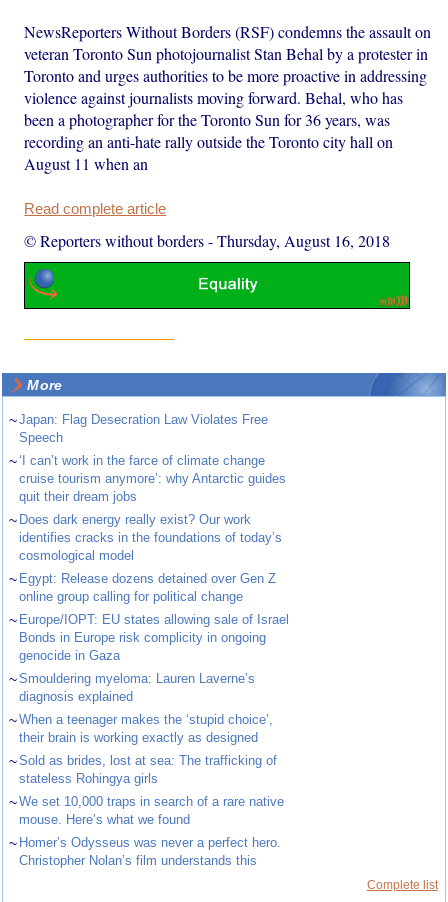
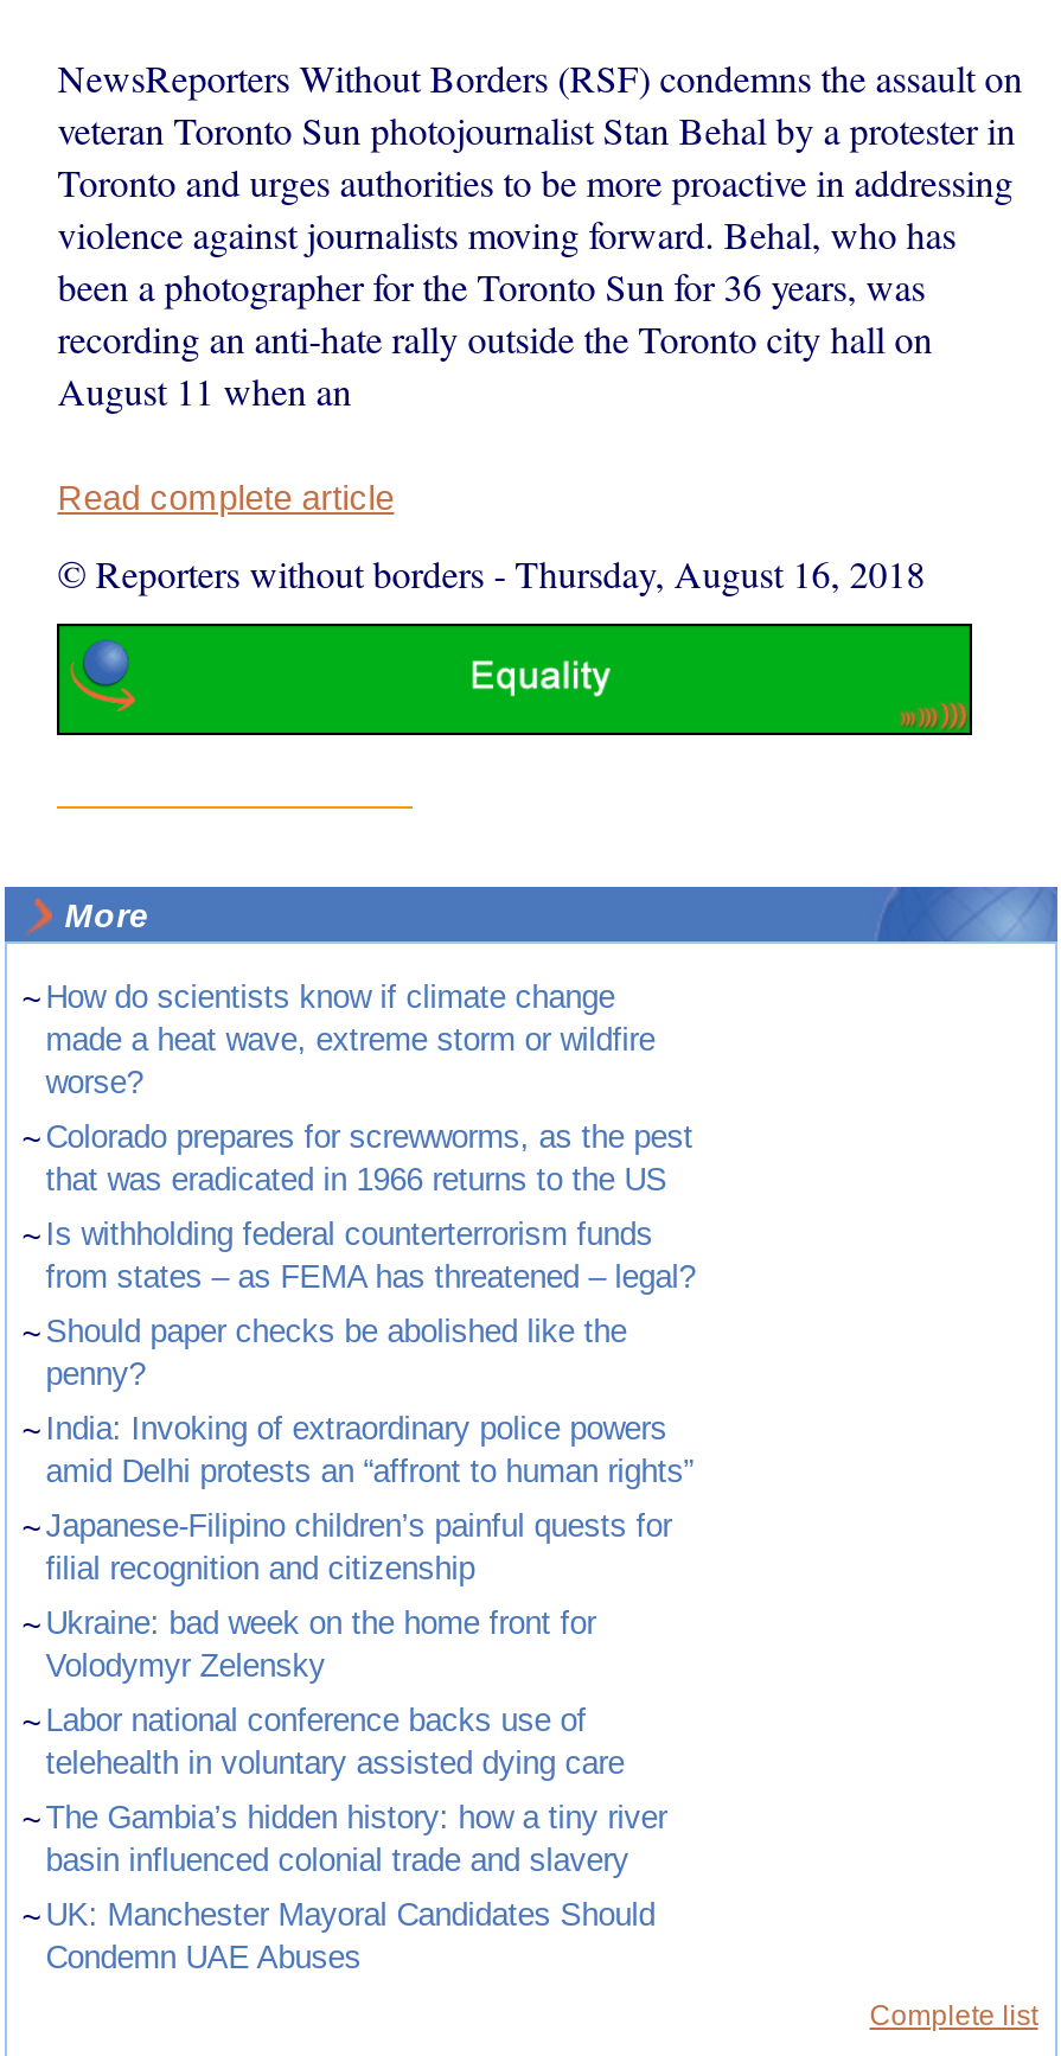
[9,412,268,445] ~ Japan: Flag Desecration Law Violates Free | Speech -> [22,981,655,1102] ~ How do scientists know if climate change | made a heat wave, extreme storm or wildfire | worse?
[9,453,286,504] ~ ‘I can’t work in the farce of climate change | cruise tourism anymore’: why Antarctic guides | quit their dream jobs -> [22,1120,693,1199] ~ Colorado prepares for screwworms, as the pest | that was eradicated in 1966 returns to the US
[9,512,282,563] ~ Does dark energy really exist? Our work | identifies cracks in the foundations of today’s | cosmological model -> [22,1218,695,1296] ~ Is withholding federal counterterrorism funds | from states – as FEMA has threatened – legal?
[9,571,276,604] ~ Egypt: Release dozens detained over Gen Z | online group calling for political change -> [22,1315,626,1393] ~ Should paper checks be abolished like the | penny?
[9,612,289,663] ~ Europe/IOPT: EU states allowing sale of Israel | Bonds in Europe risk complicity in ongoing | genocide in Gaza -> [22,1412,693,1490] ~ India: Invoking of extraordinary police powers | amid Delhi protests an “affront to human rights”
[9,671,255,704] ~ Smouldering myeloma: Lauren Laverne’s | diagnosis explained -> [22,1509,671,1588] ~ Japanese-Filipino children’s painful quests for | filial recognition and citizenship
[9,712,273,745] ~ When a teenager makes the ‘stupid choice’, | their brain is working exactly as designed -> [22,1607,596,1685] ~ Ukraine: bad week on the home front for | Volodymyr Zelensky
[9,753,277,786] ~ Sold as brides, lost at sea: The trafficking of | stateless Rohingya girls -> [22,1704,624,1782] ~ Labor national conference backs use of | telehealth in voluntary assisted dying care
[9,794,284,827] ~ We set 10,000 traps in search of a rare native | mouse. Here’s what we found -> [22,1801,667,1879] ~ The Gambia’s hidden history: how a tiny river | basin influenced colonial trade and slavery
[9,835,281,868] ~ Homer’s Odysseus was never a perfect hero. | Christopher Nolan’s film understands this -> [22,1898,655,1977] ~ UK: Manchester Mayoral Candidates Should | Condemn UAE Abuses

